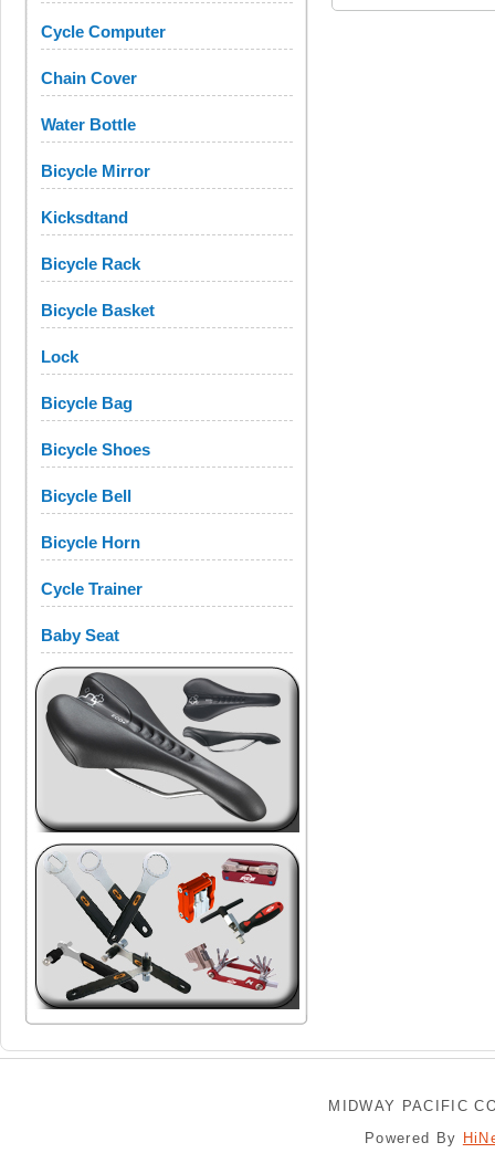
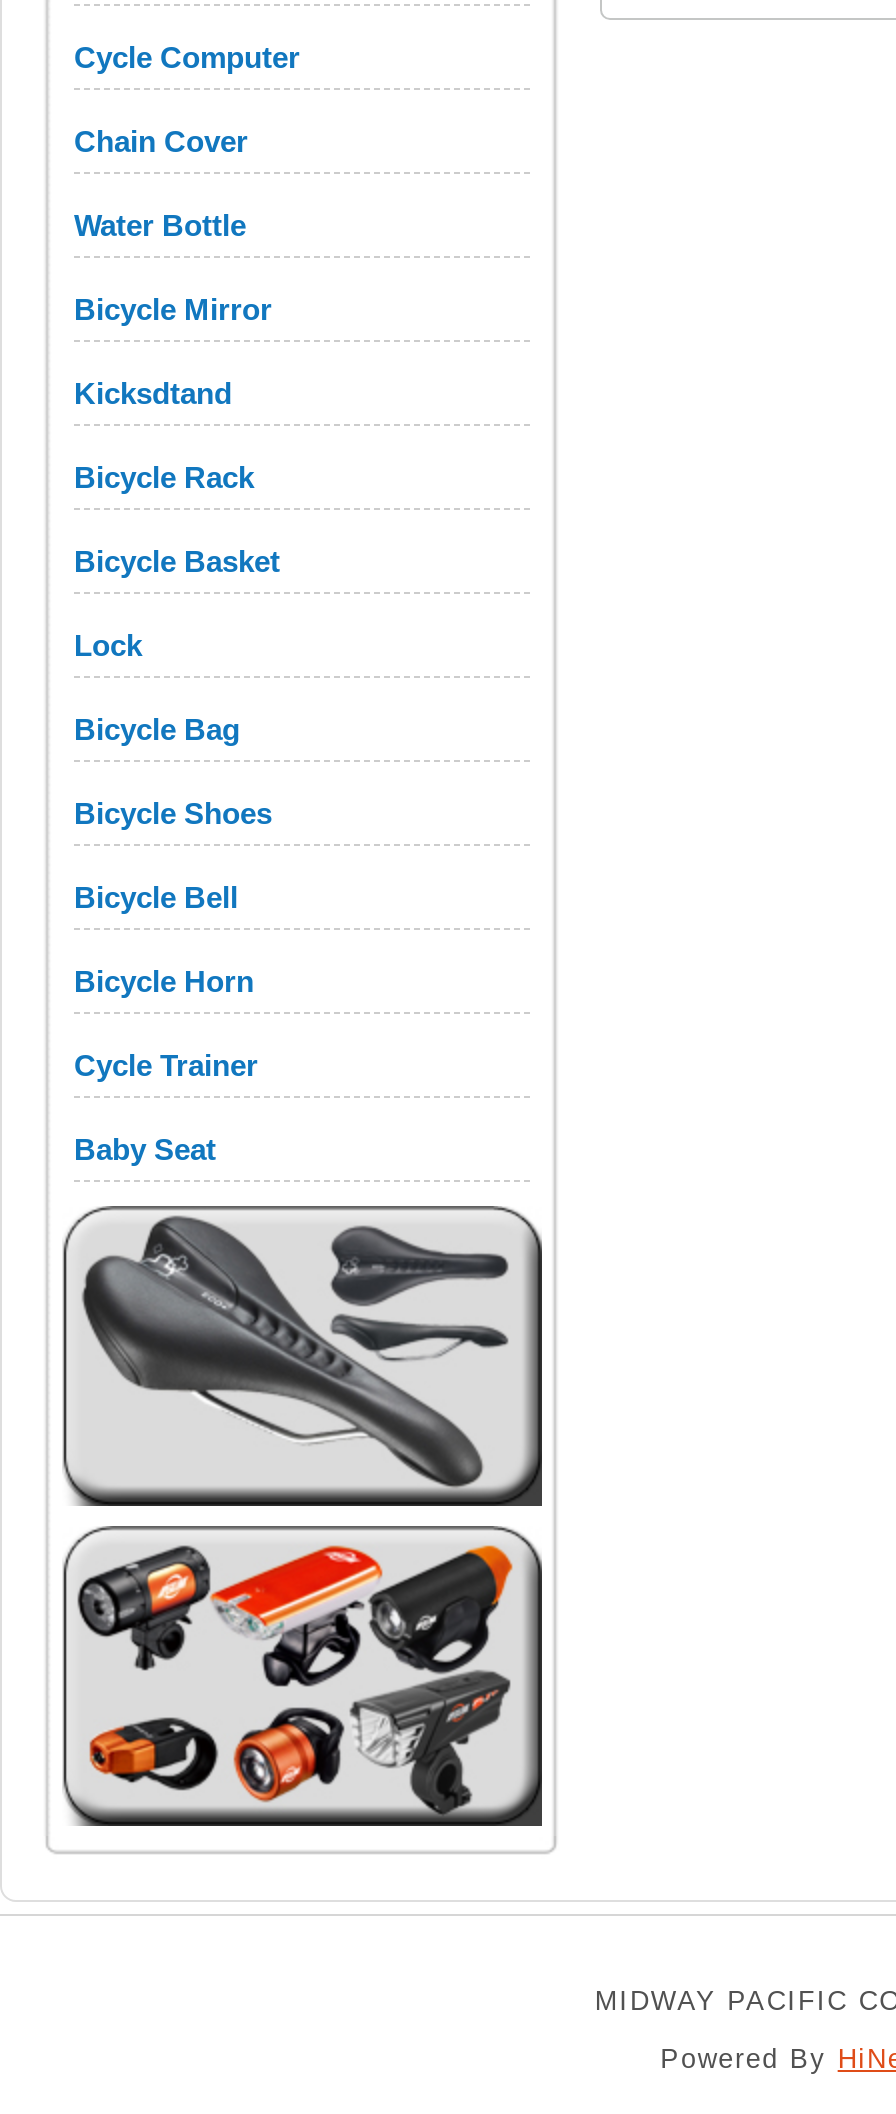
[42,851,285,1004] [image] -> [76,1544,514,1814] [image]

